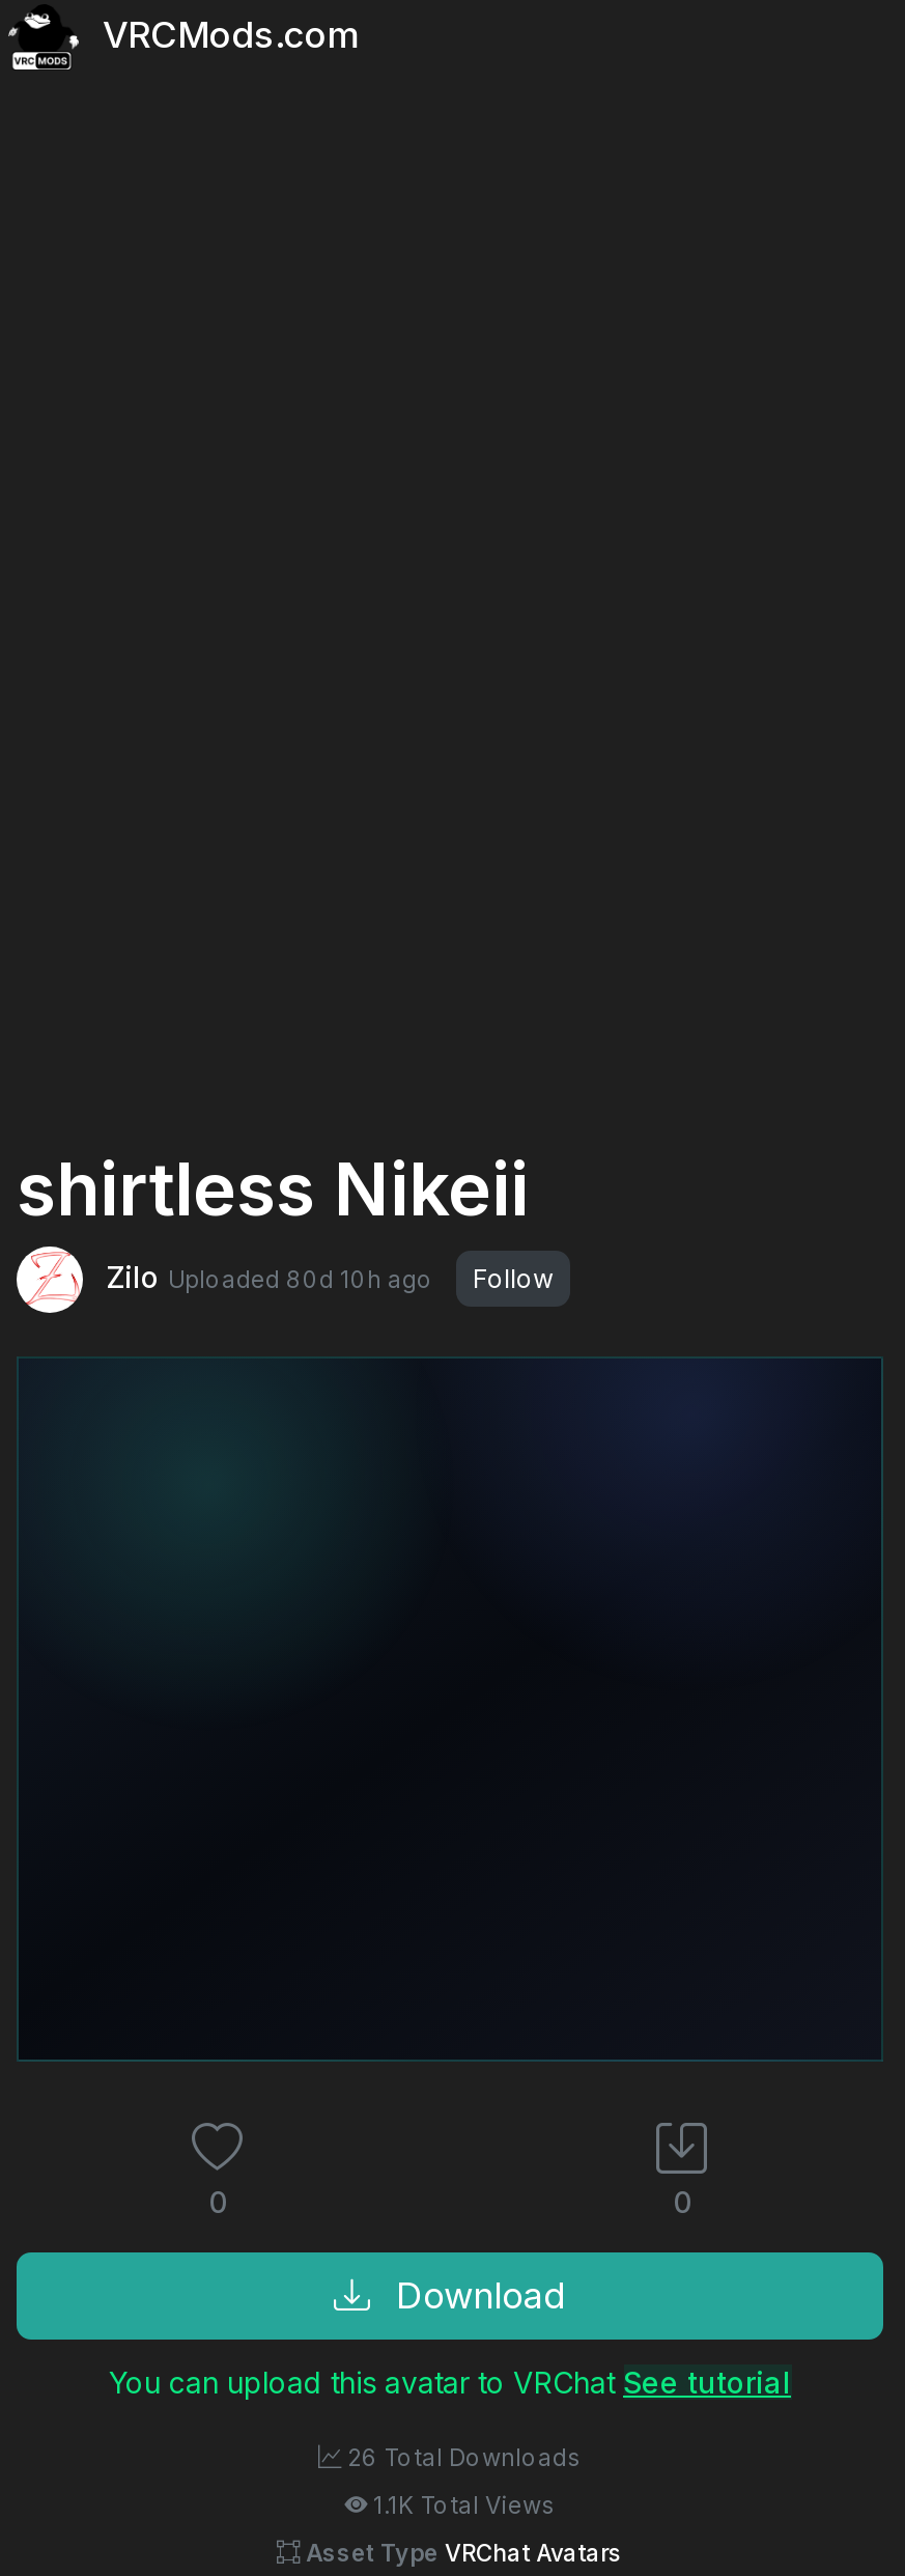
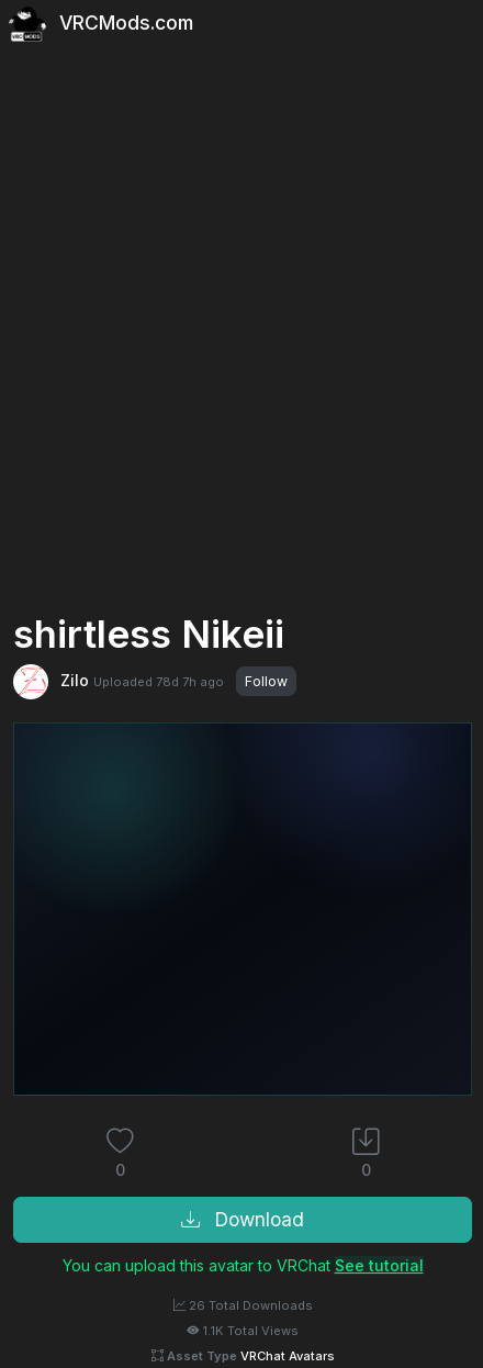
[97,1258,433,1293] Zilo Uploaded 80d 10h ago -> [56,670,224,689] Zilo Uploaded 78d 7h ago

